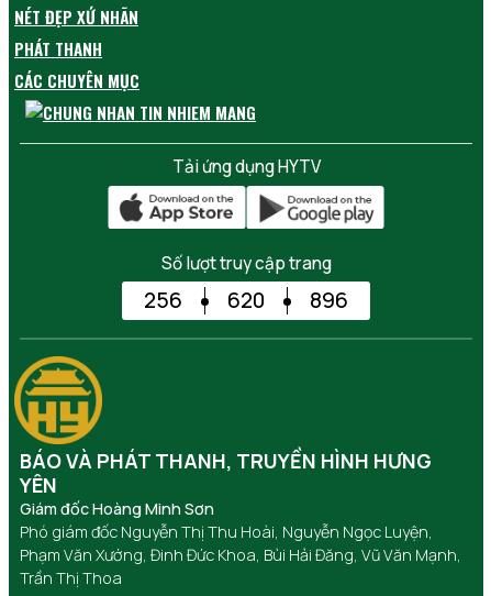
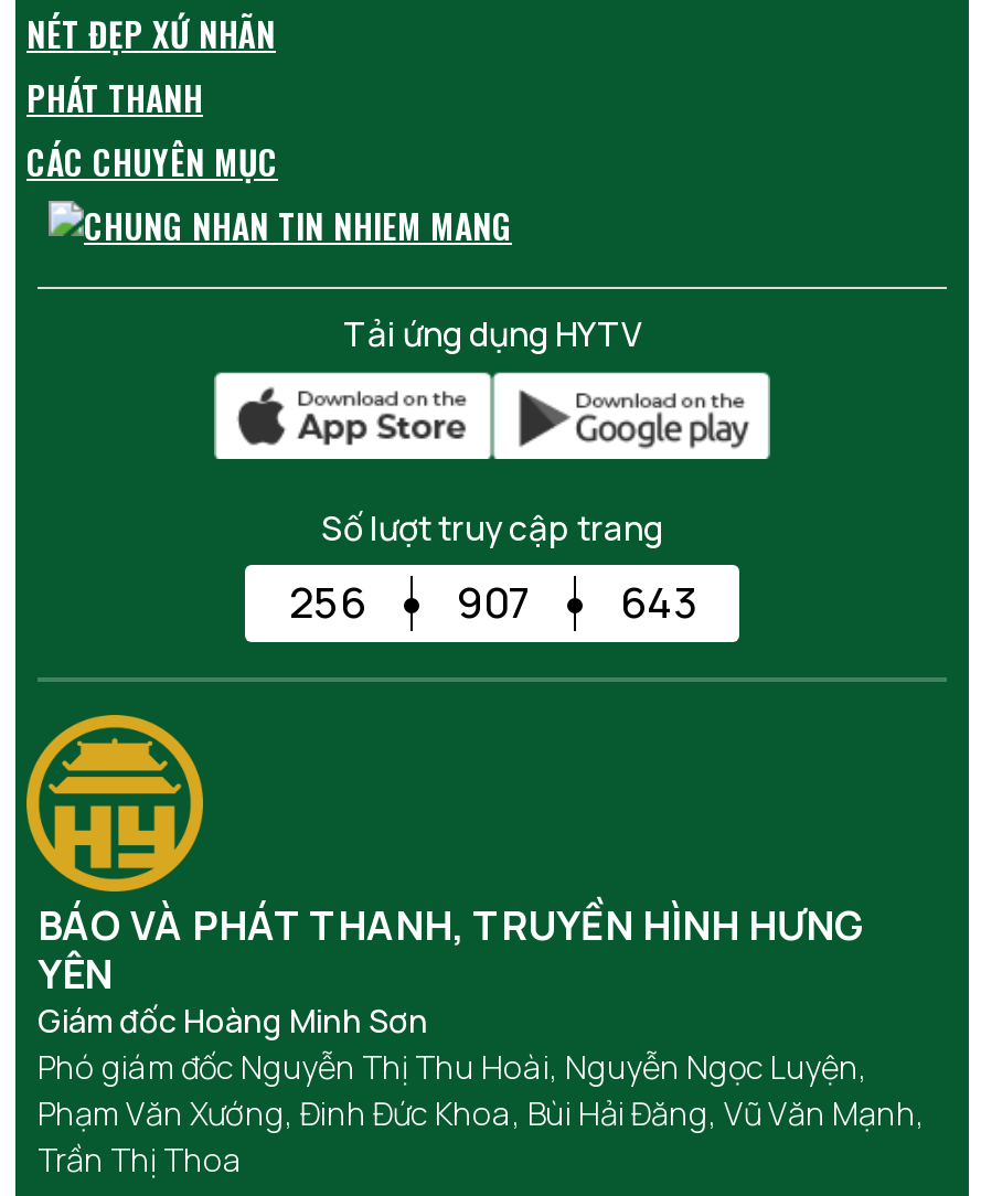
[227,286,265,315] 620 -> [457,574,530,632] 907
[310,286,348,315] 896 -> [620,574,695,632] 643

